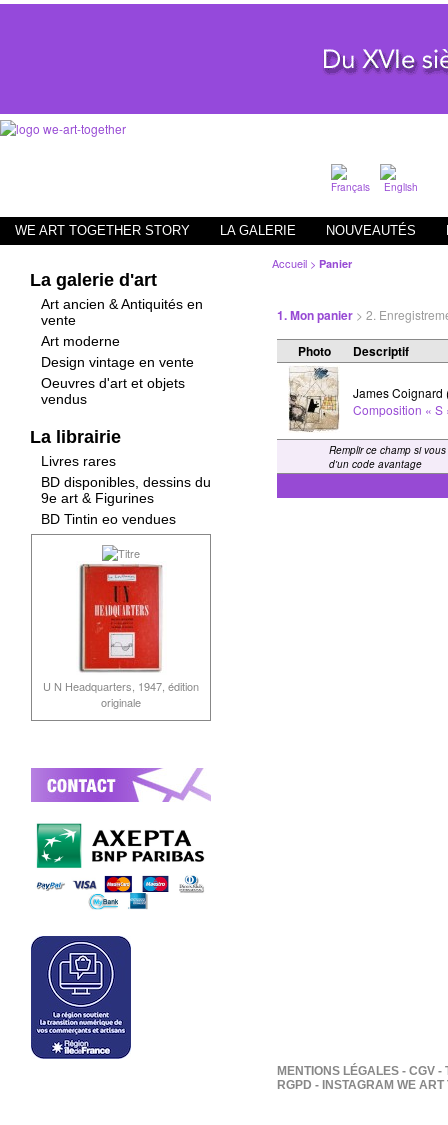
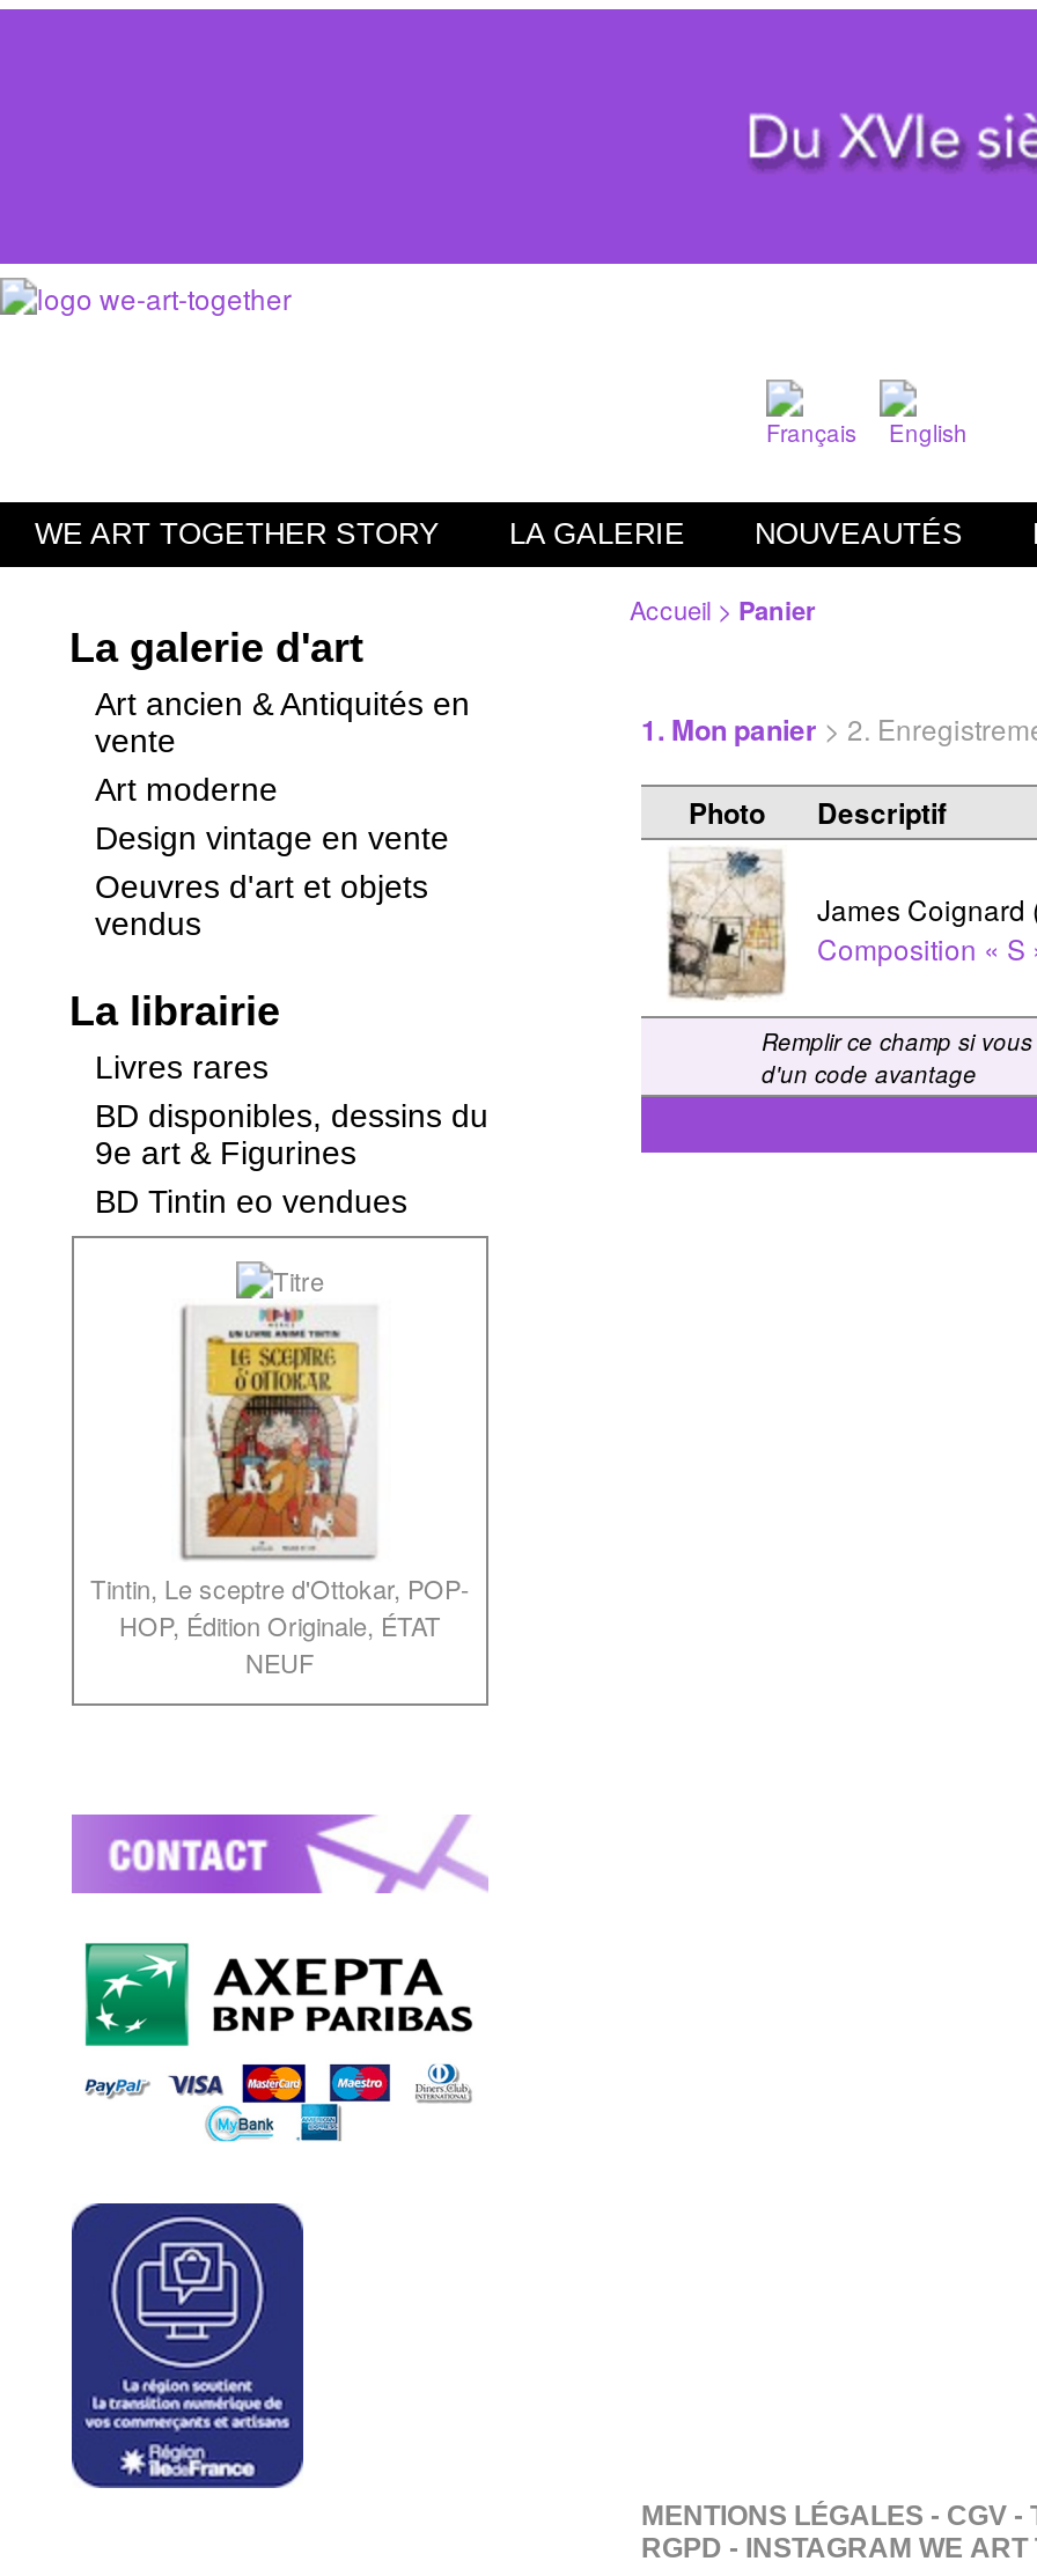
[43,564,199,710] [image] | U N Headquarters, 1947, édition | originale -> [90,1310,470,1680] [image] | Tintin, Le sceptre d'Ottokar, POP- | HOP, Édition Originale, ÉTAT | NEUF

